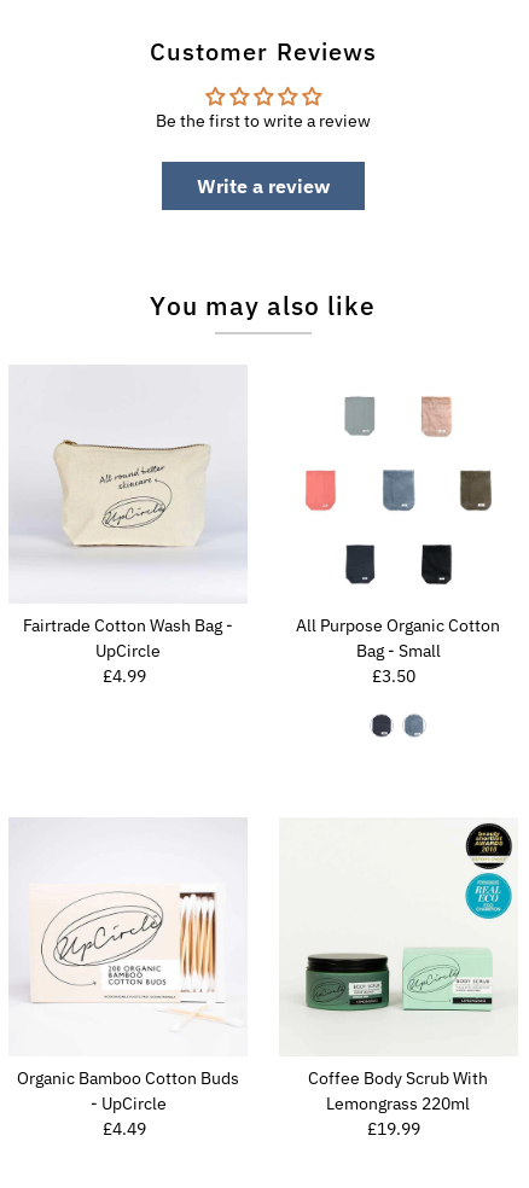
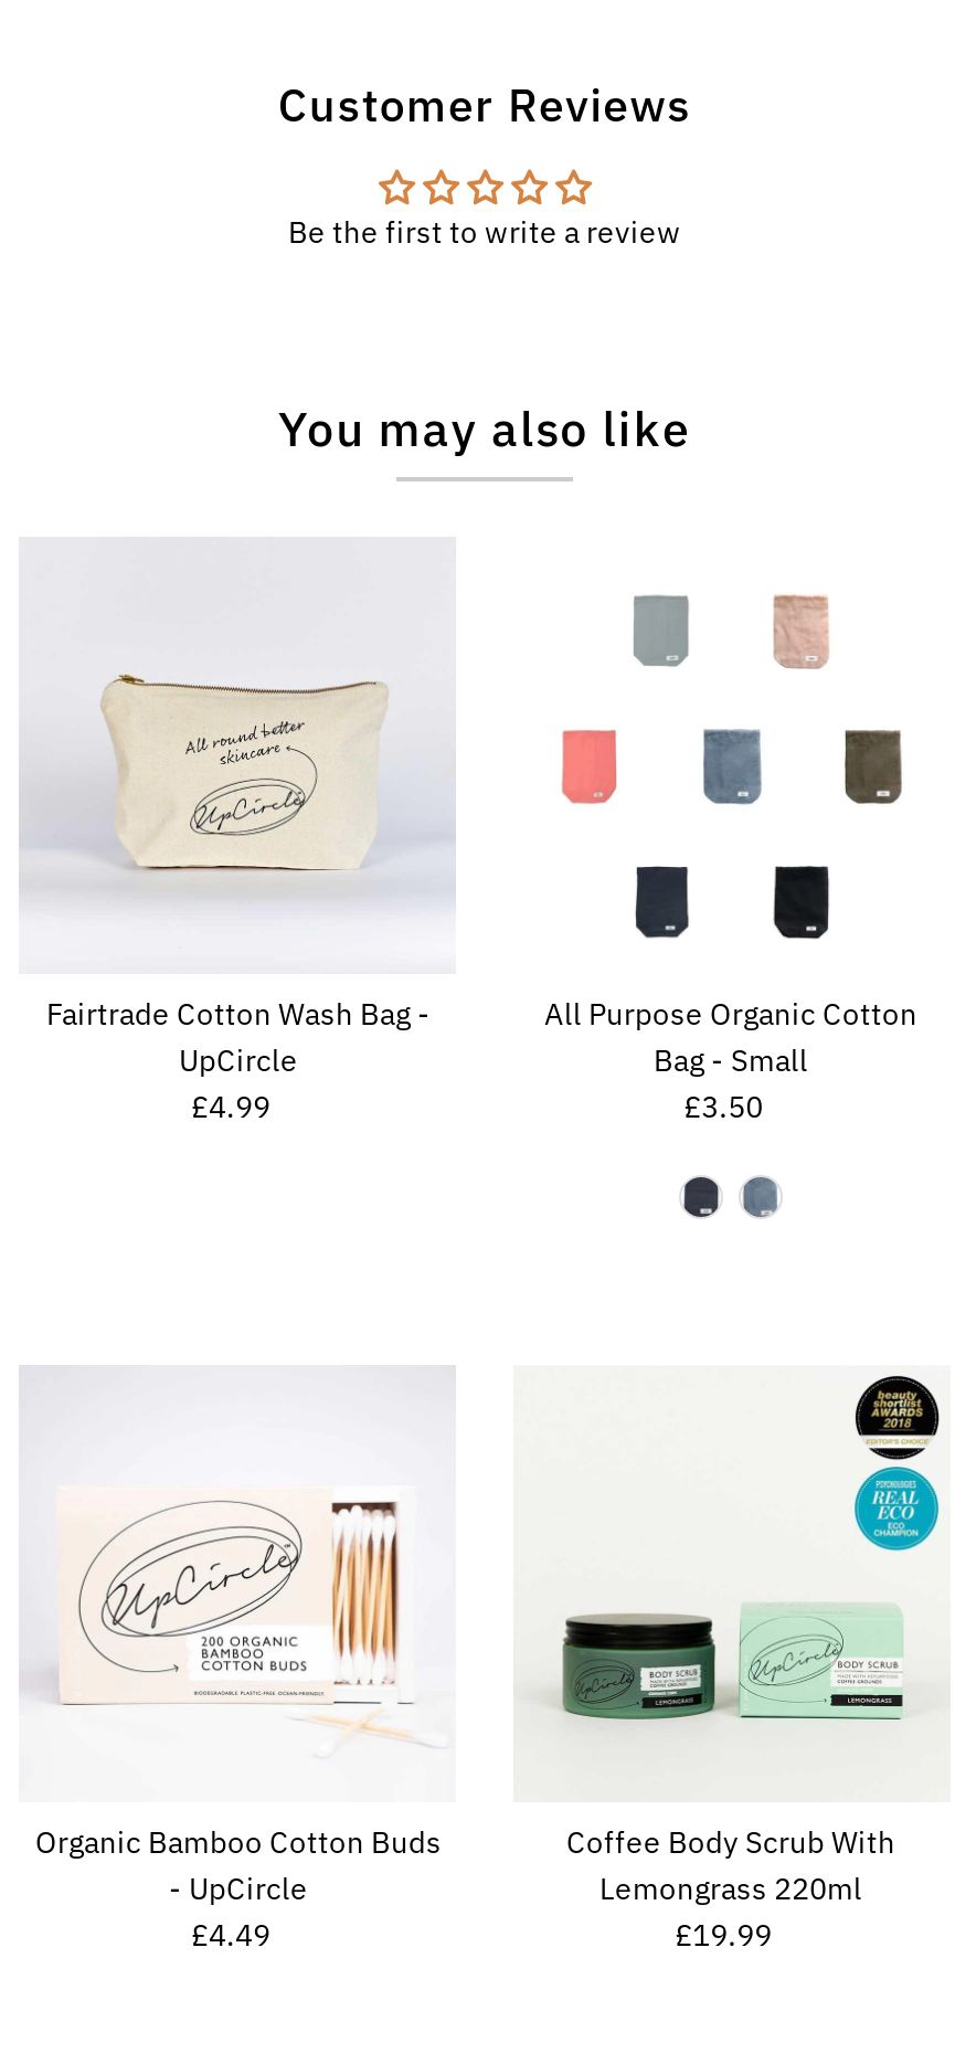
[197,174,330,198] Write a review -> none

